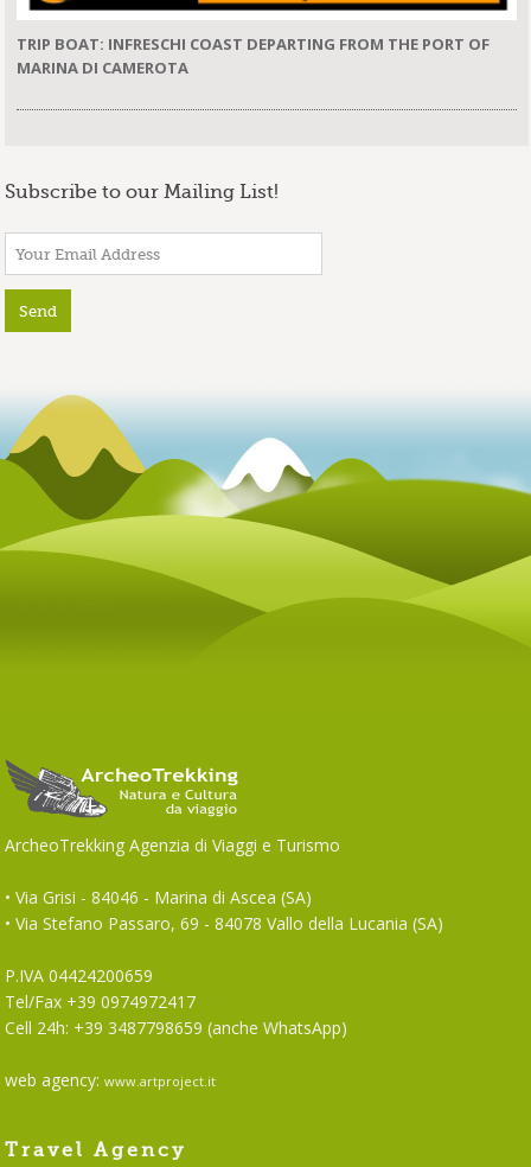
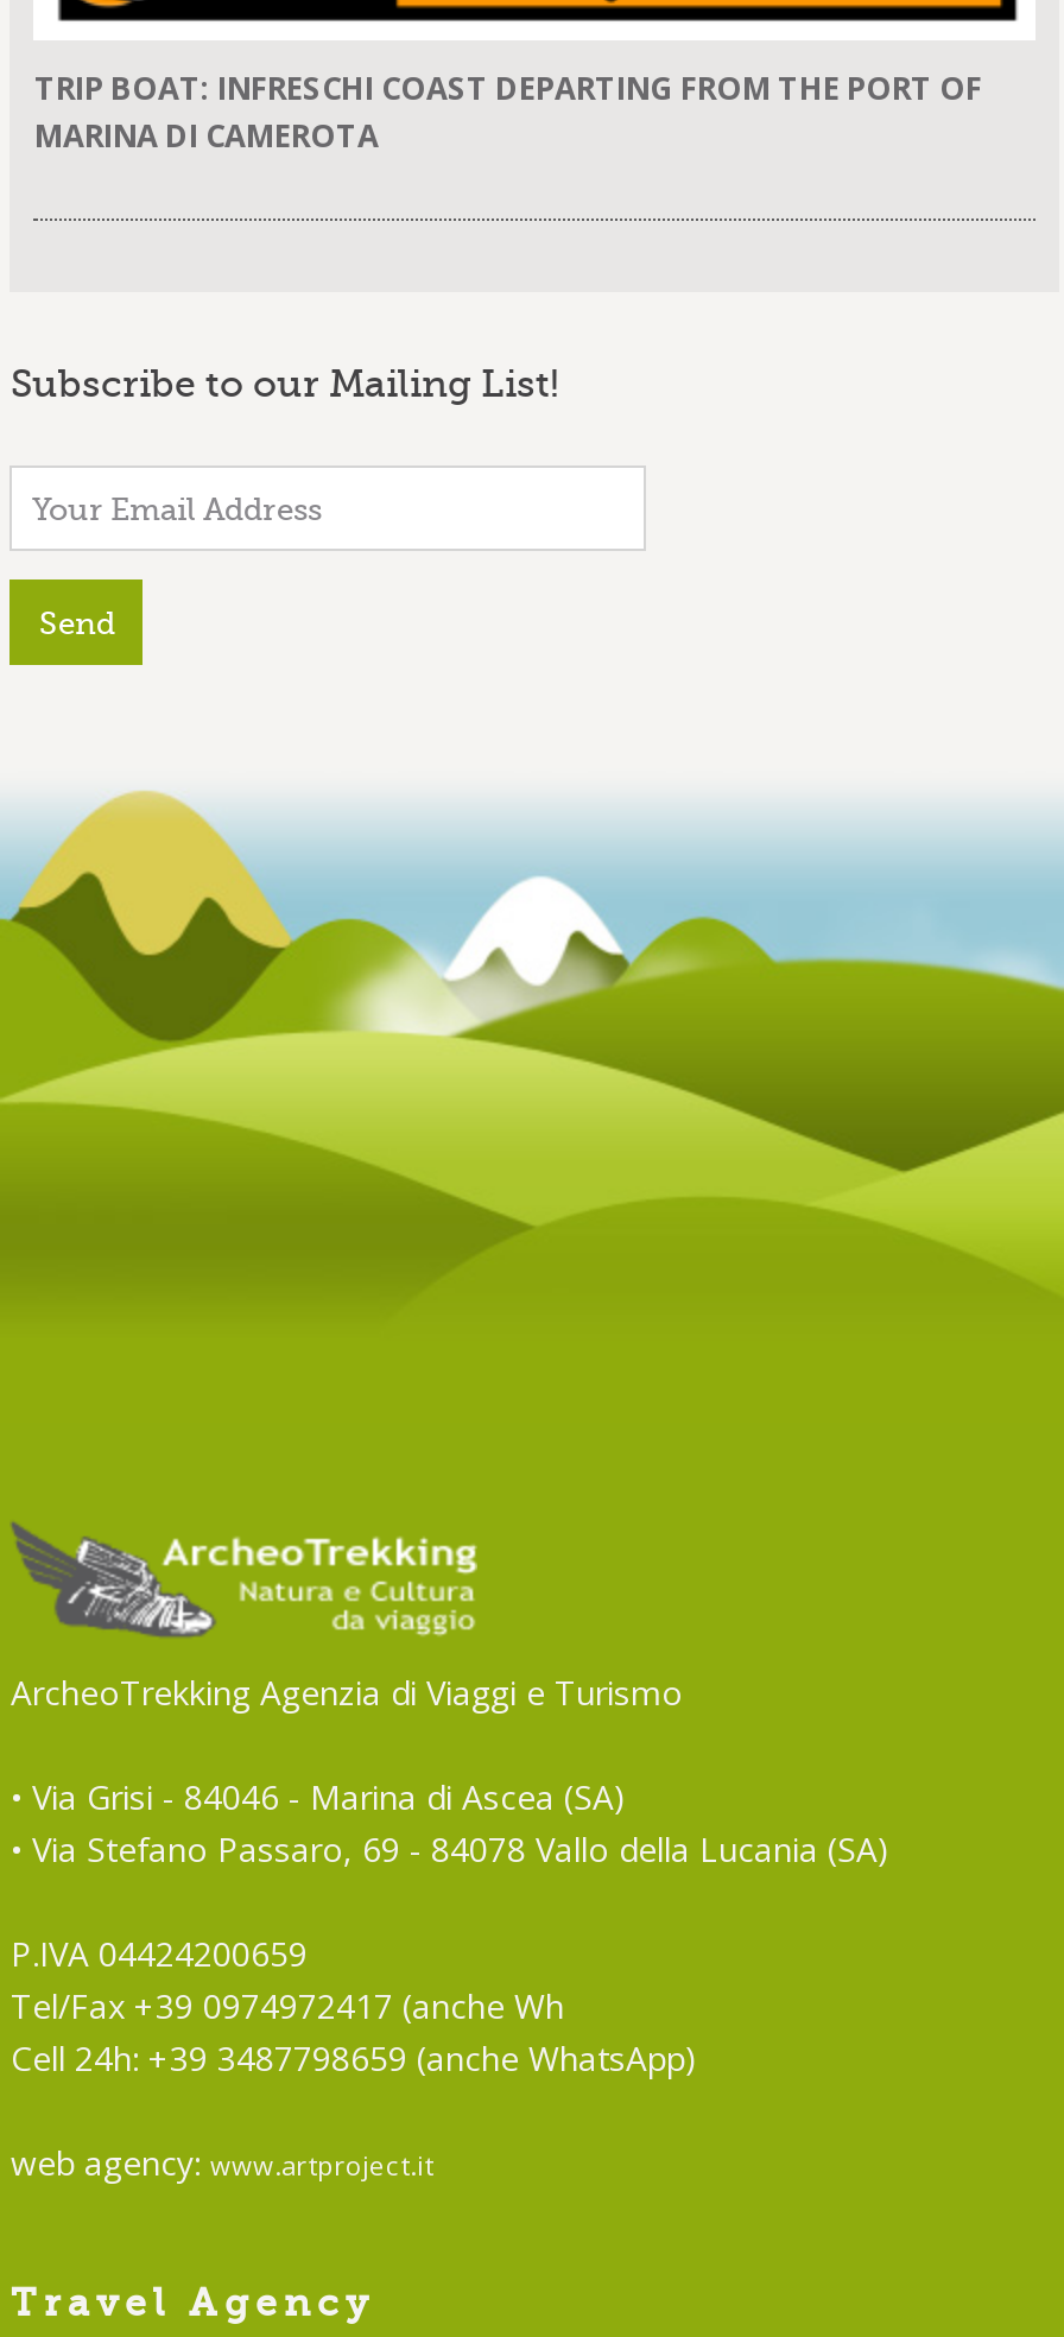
[5,991,196,1013] Tel/Fax +39 0974972417 -> [11,1984,564,2029] Tel/Fax +39 0974972417 (anche Wh

